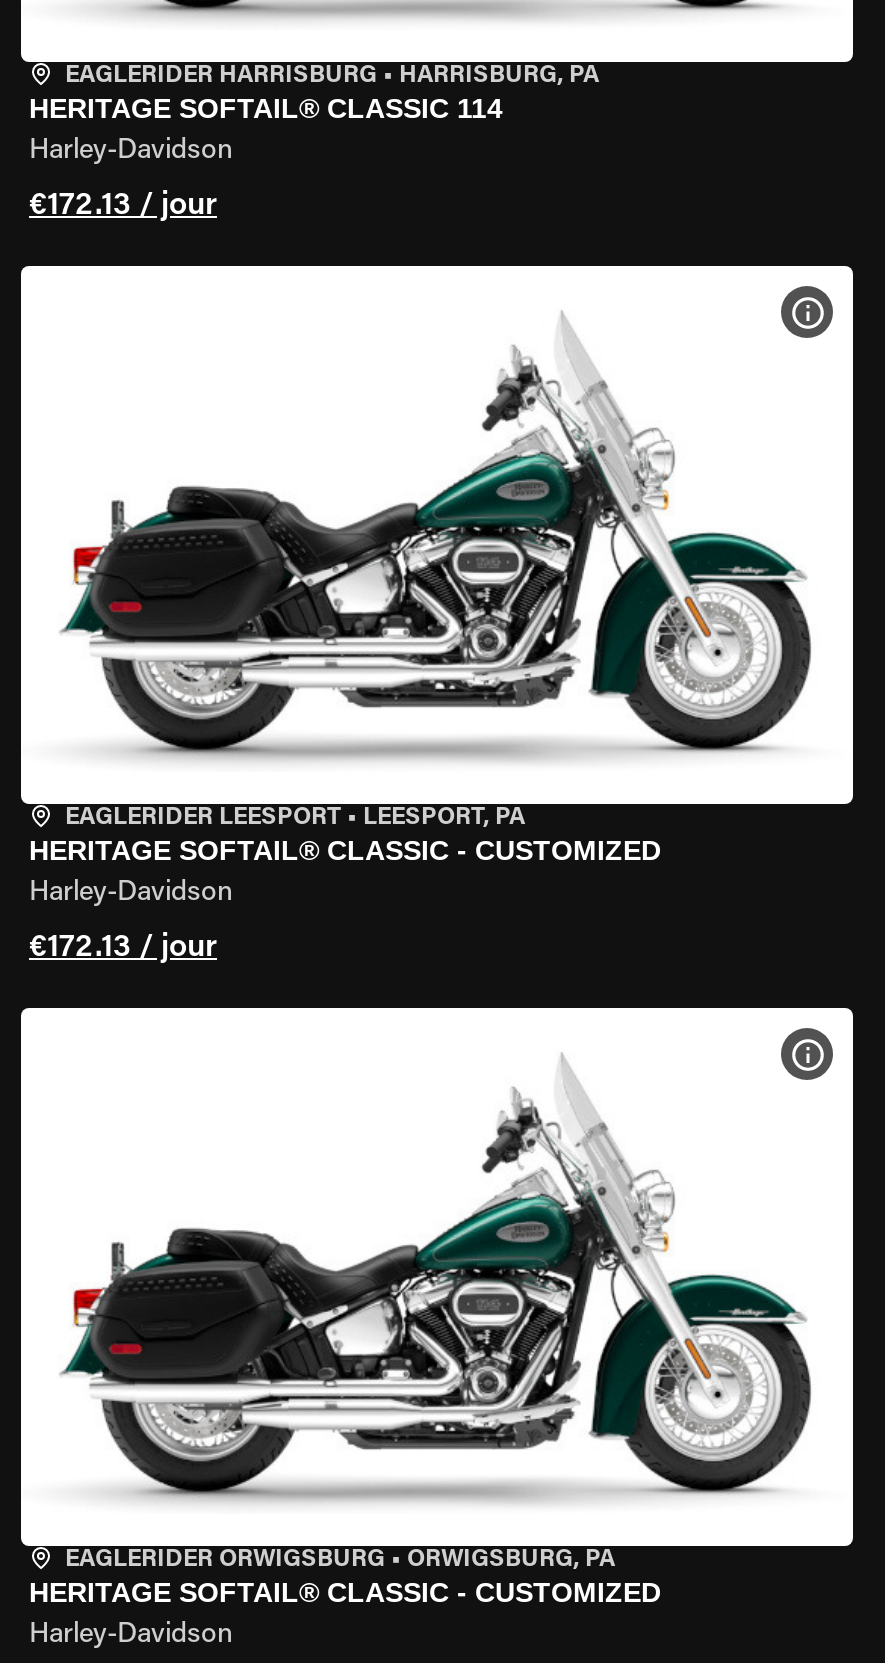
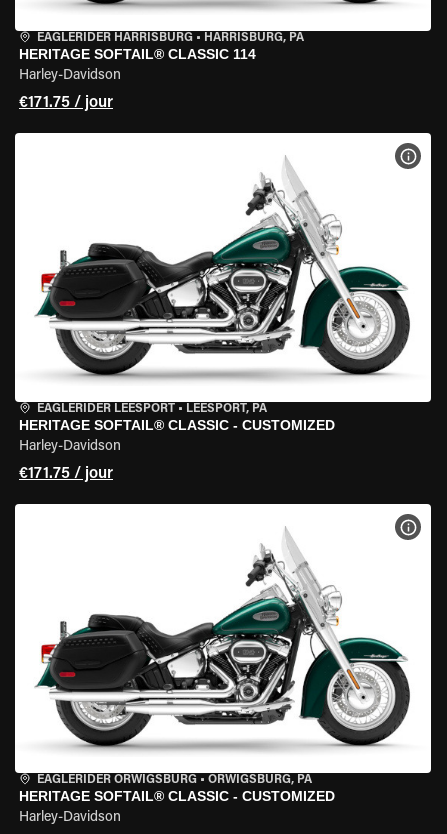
[29,190,217,222] €172.13 / jour -> [19,95,113,111] €171.75 / jour
[29,932,217,964] €172.13 / jour -> [19,466,113,482] €171.75 / jour

